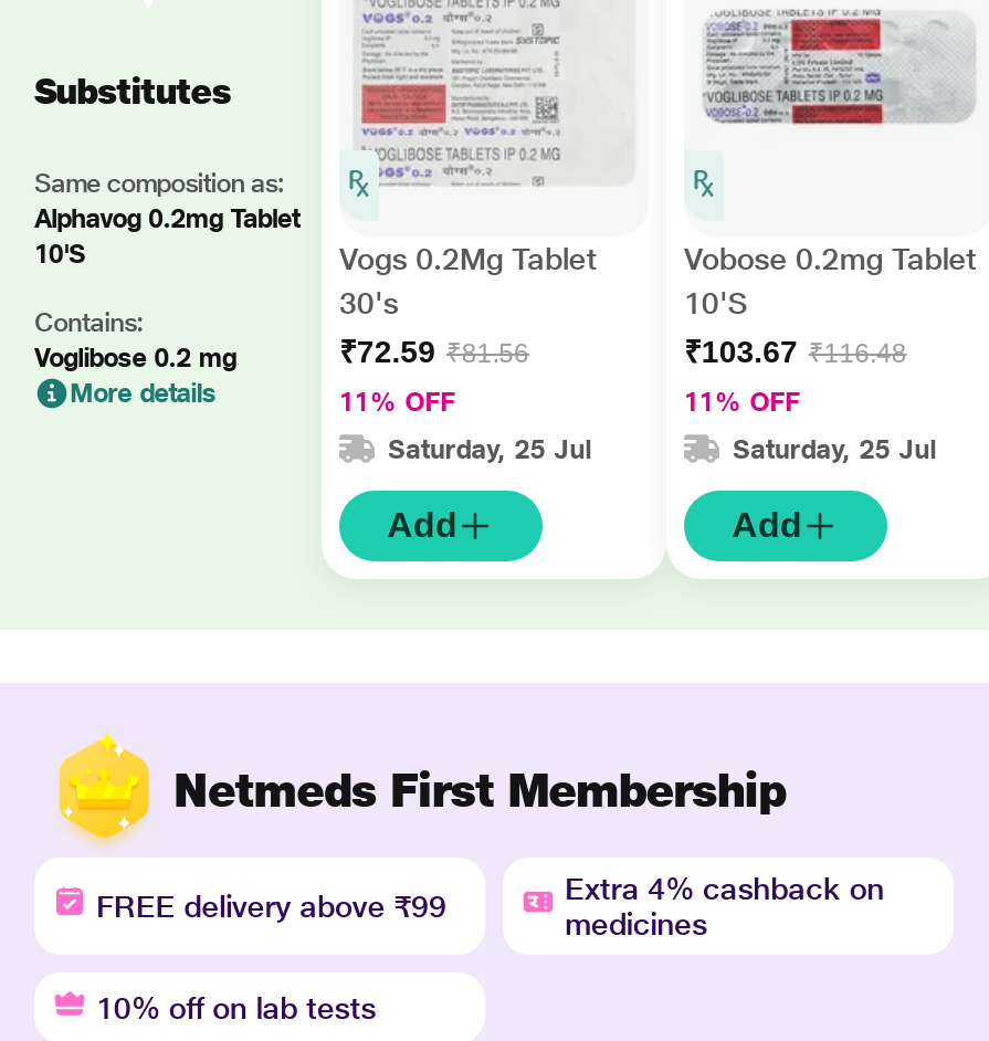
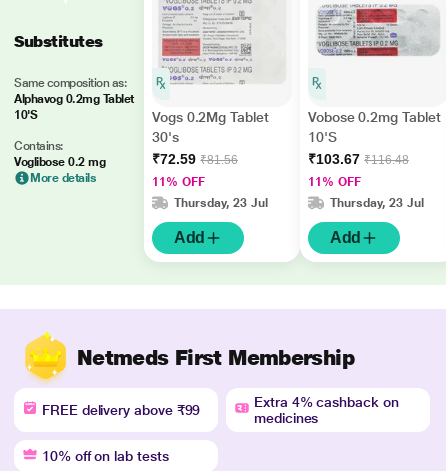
[388,434,591,465] Saturday, 25 Jul -> [174,196,268,210] Thursday, 23 Jul
[733,434,936,465] Saturday, 25 Jul -> [330,196,424,210] Thursday, 23 Jul

